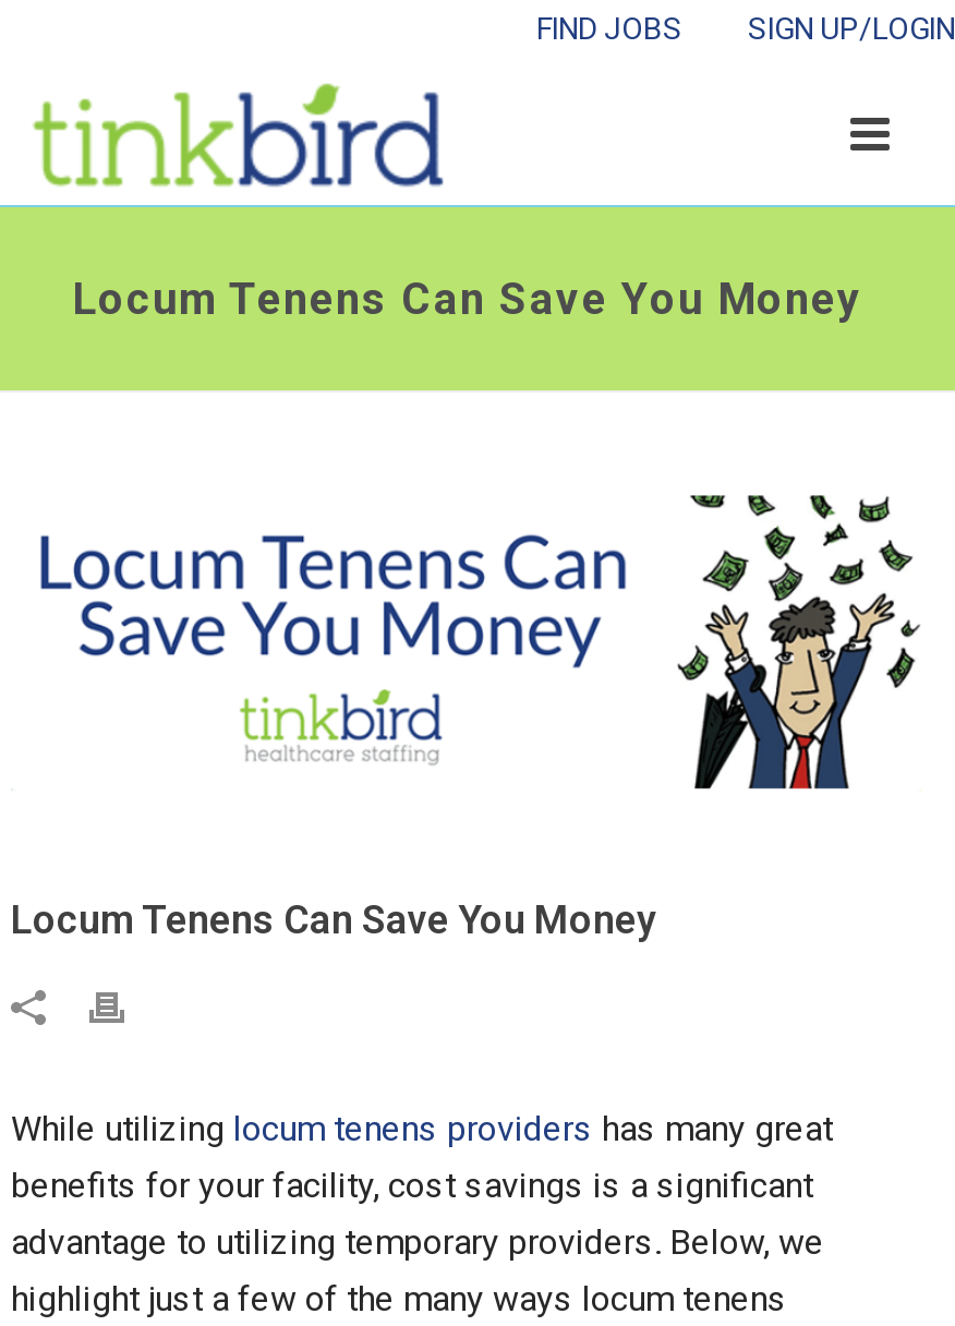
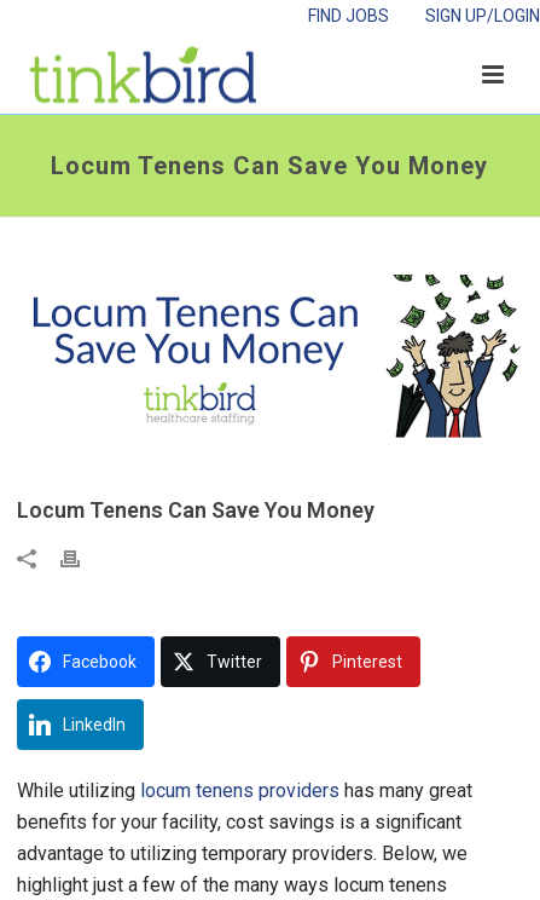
none -> [63,652,402,734] Facebook | Twitter | Pinterest | LinkedIn

